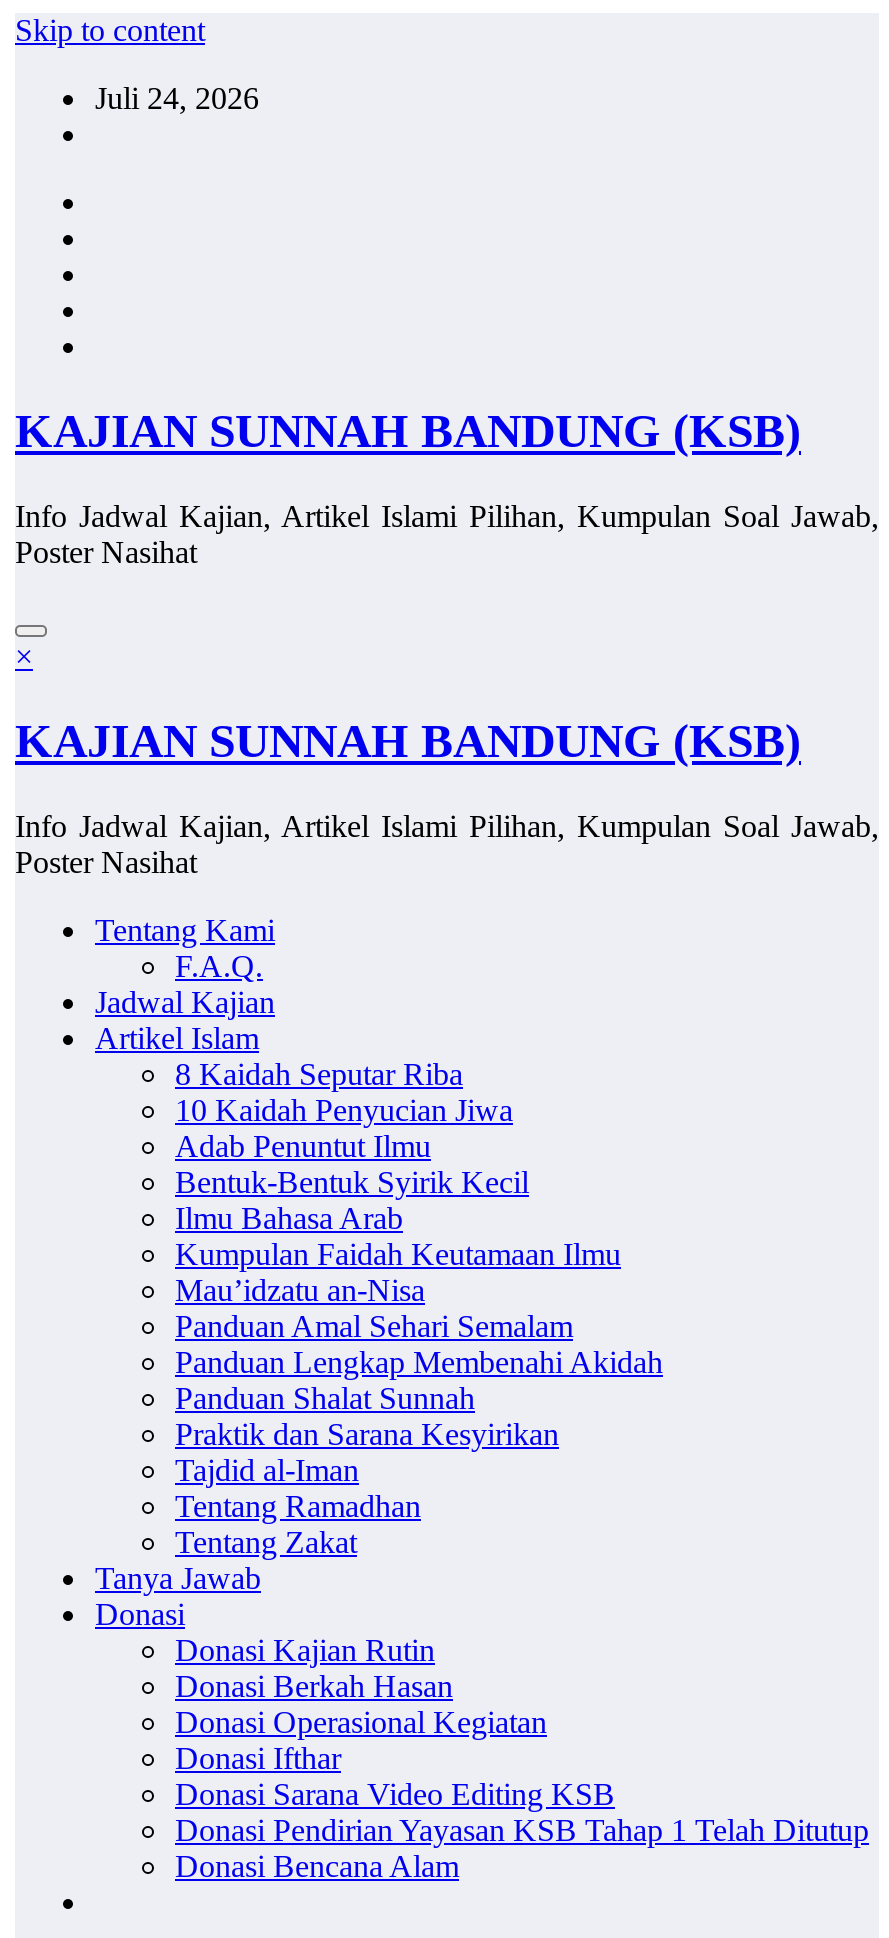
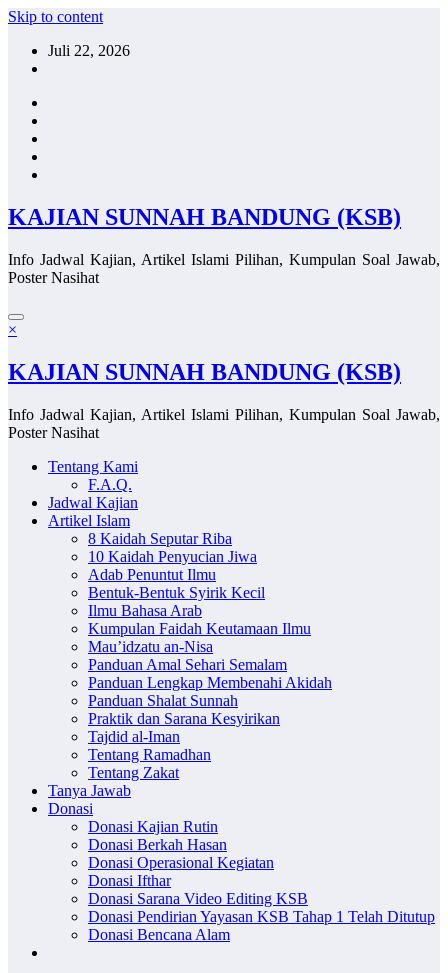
[95,81,259,115] Juli 24, 2026 -> [48,42,130,59] Juli 22, 2026

